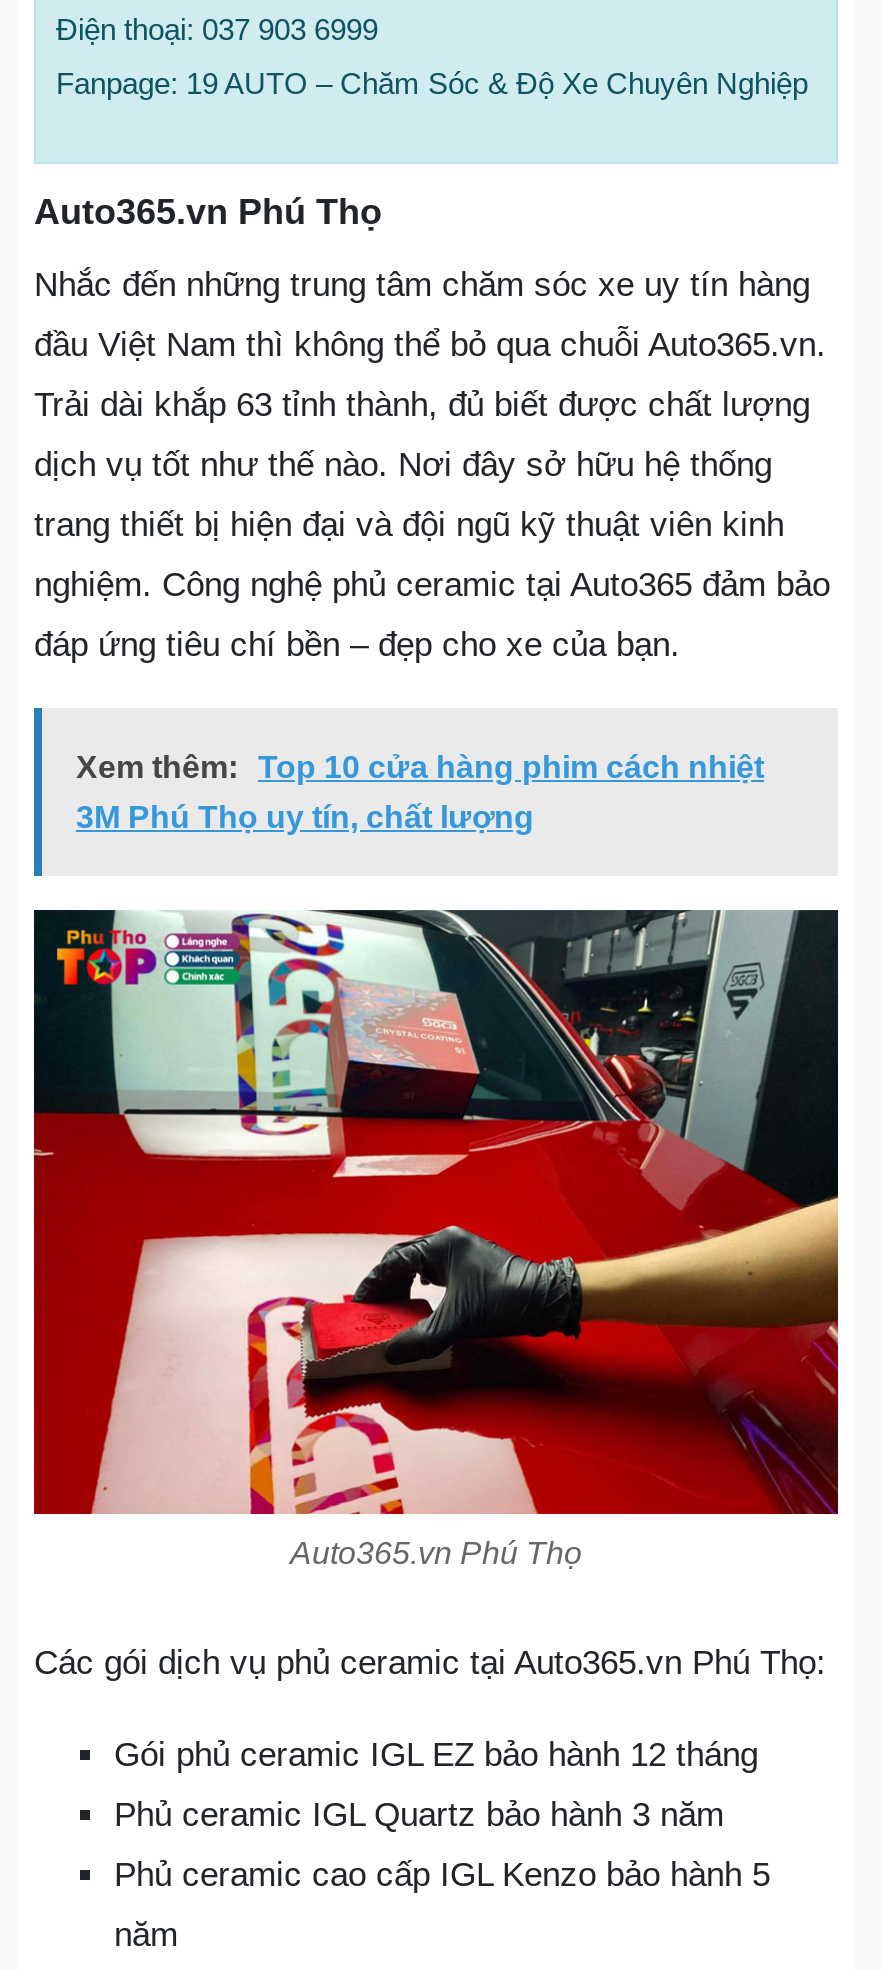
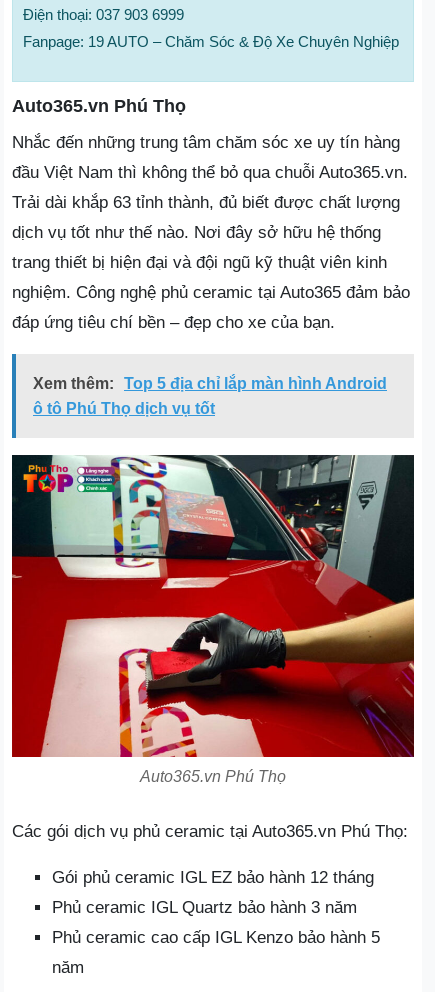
[76,750,764,784] Xem thêm: Top 10 cửa hàng phim cách nhiệt -> [33,375,387,392] Xem thêm: Top 5 địa chỉ lắp màn hình Android
[76,800,534,834] 3M Phú Thọ uy tín, chất lượng -> [33,400,215,417] ô tô Phú Thọ dịch vụ tốt

